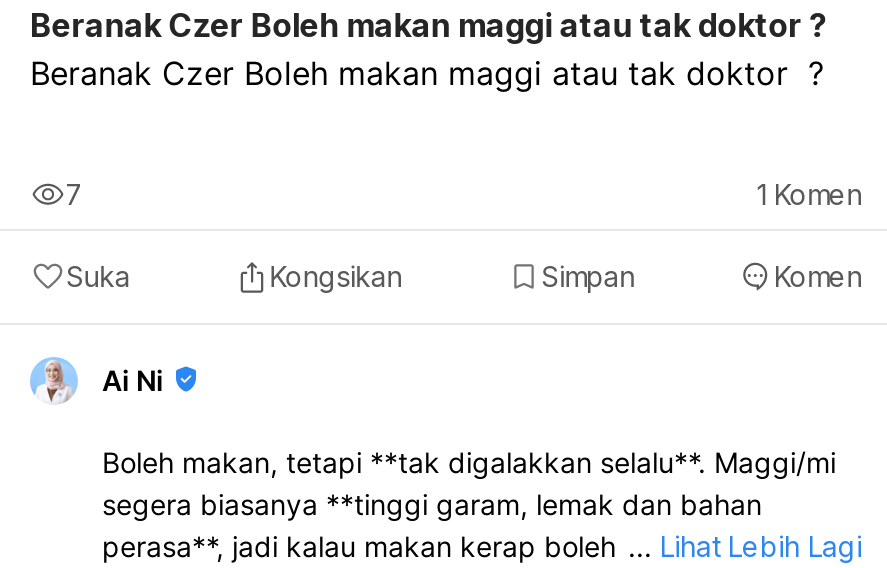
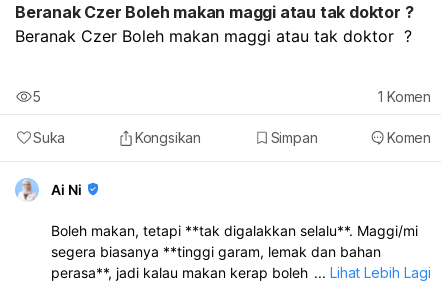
[66,177,84,211] 7 -> [33,88,41,105] 5

